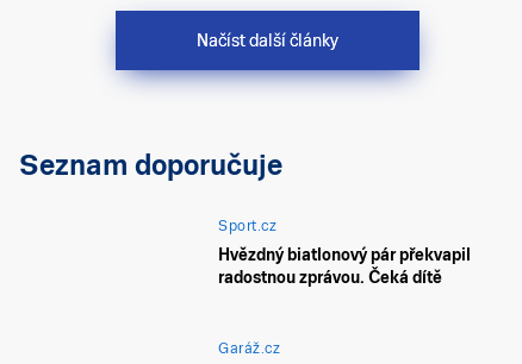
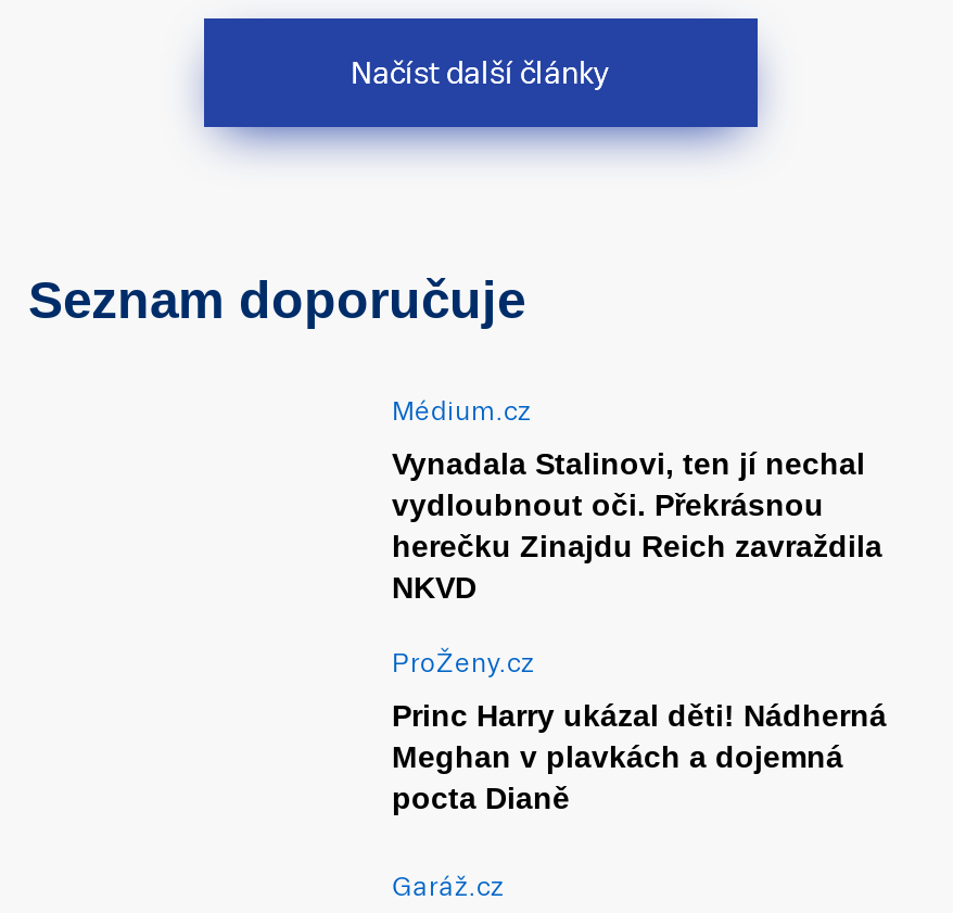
[219,218,471,287] Sport.cz | Hvězdný biatlonový pár překvapil | radostnou zprávou. Čeká dítě -> [392,396,887,815] Médium.cz | Vynadala Stalinovi, ten jí nechal | vydloubnout oči. Překrásnou | herečku Zinajdu Reich zavraždila | NKVD | ProŽeny.cz | Princ Harry ukázal děti! Nádherná | Meghan v plavkách a dojemná | pocta Dianě

